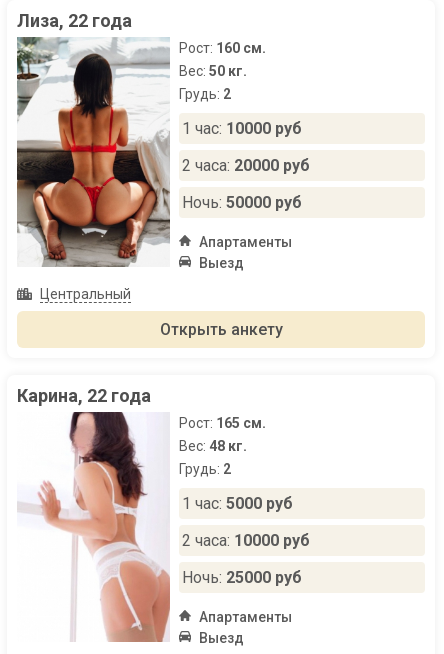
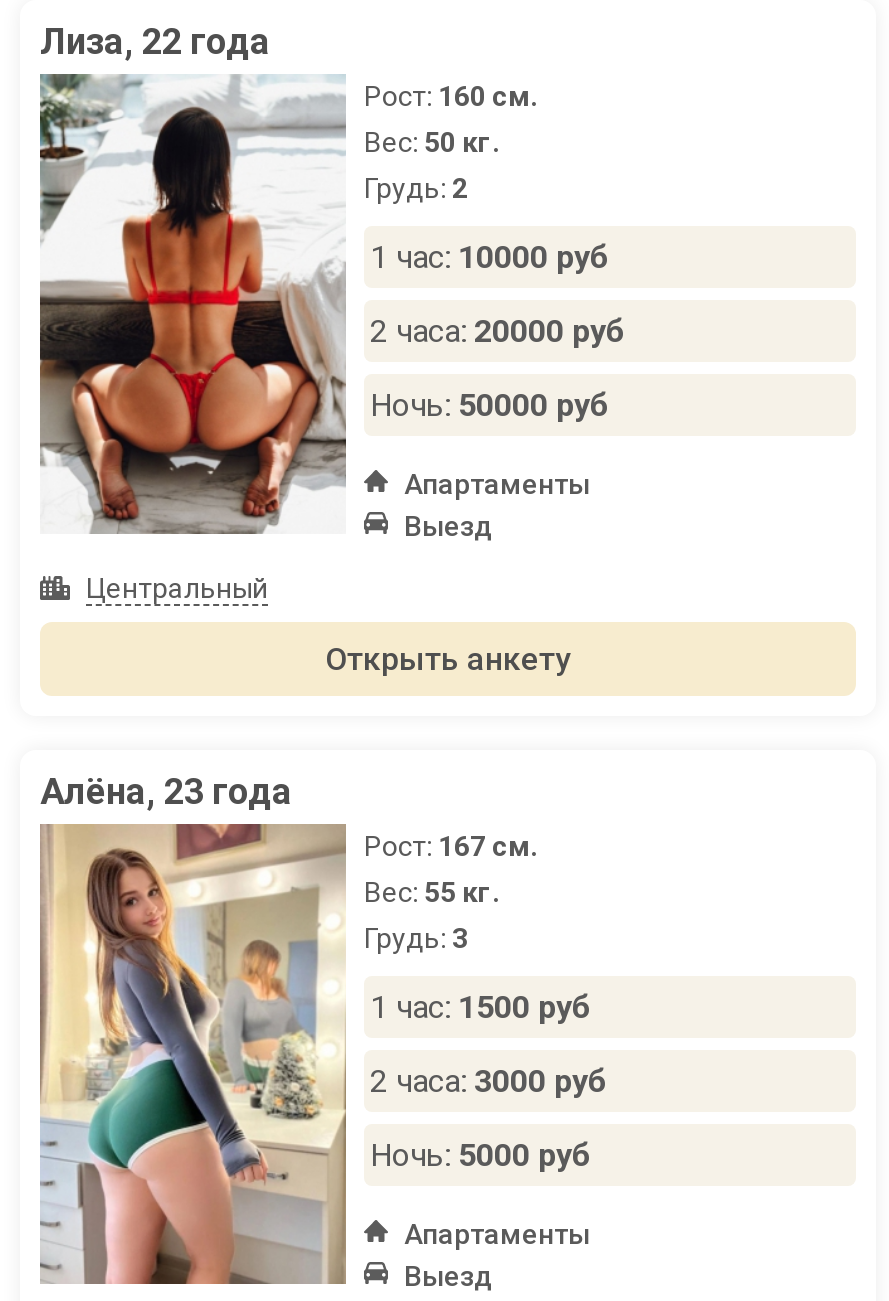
[17,385,151,406] Карина, 22 года -> [40,770,292,812] Алёна, 23 года
[17,414,266,642] [image] | Рост: 165 см. -> [38,828,538,1286] [image] | Рост: 167 см.
[179,438,247,454] Вес: 48 кг. -> [364,876,500,908] Вес: 55 кг.
[179,461,231,477] Грудь: 2 -> [364,922,468,954] Грудь: 3
[182,494,293,513] 1 час: 5000 руб -> [370,988,592,1026] 1 час: 1500 руб
[182,531,310,550] 2 часа: 10000 руб -> [370,1062,608,1100] 2 часа: 3000 руб
[182,568,302,587] Ночь: 25000 руб -> [370,1136,592,1174] Ночь: 5000 руб

